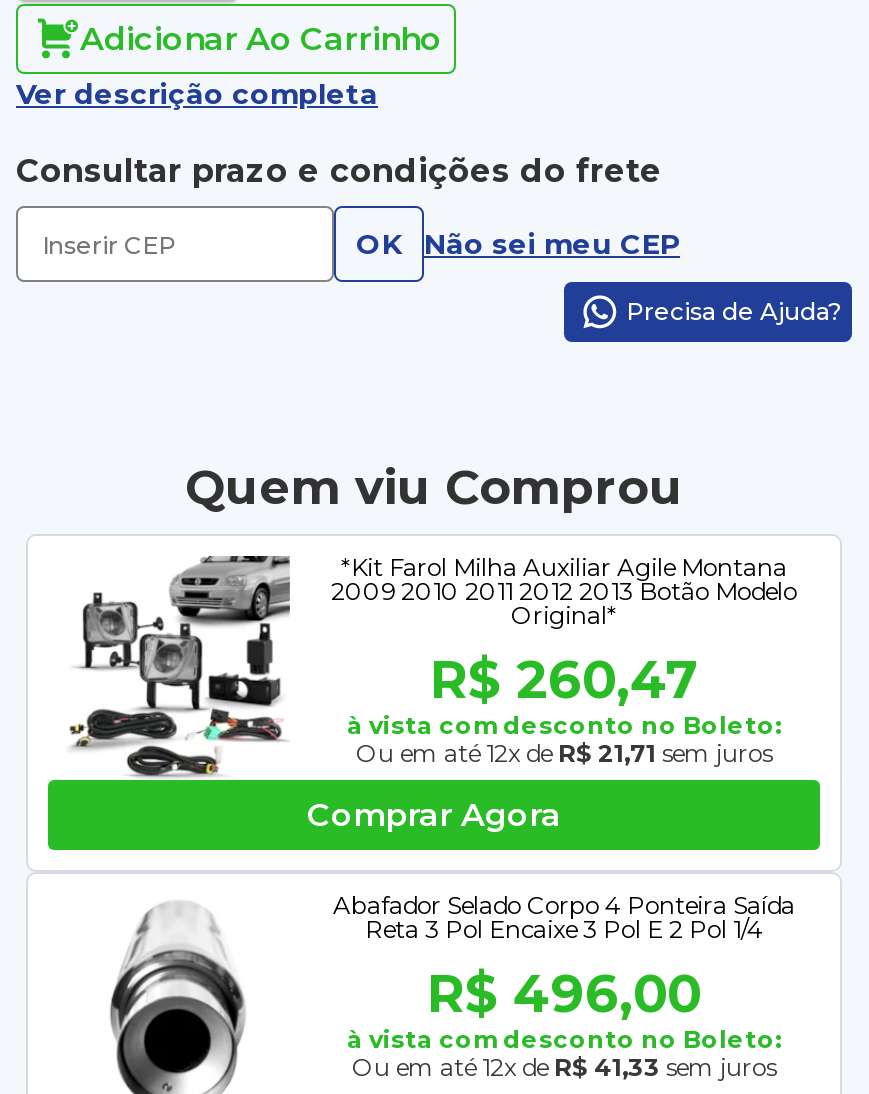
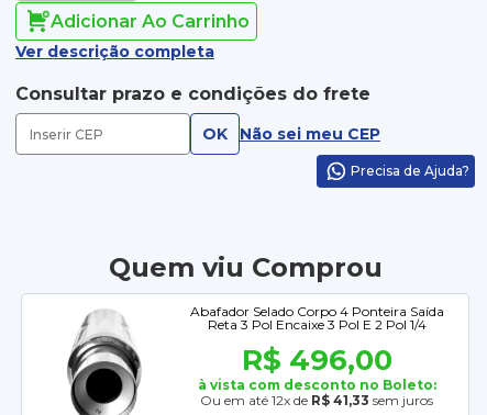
[46,553,822,852] [image] | *Kit Farol Milha Auxiliar Agile Montana | 2009 2010 2011 2012 2013 Botão Modelo | Original* | R$ 260,47 | à vista com desconto no Boleto: | Ou em até 12x de R$ 21,71 sem juros | Comprar Agora -> none

